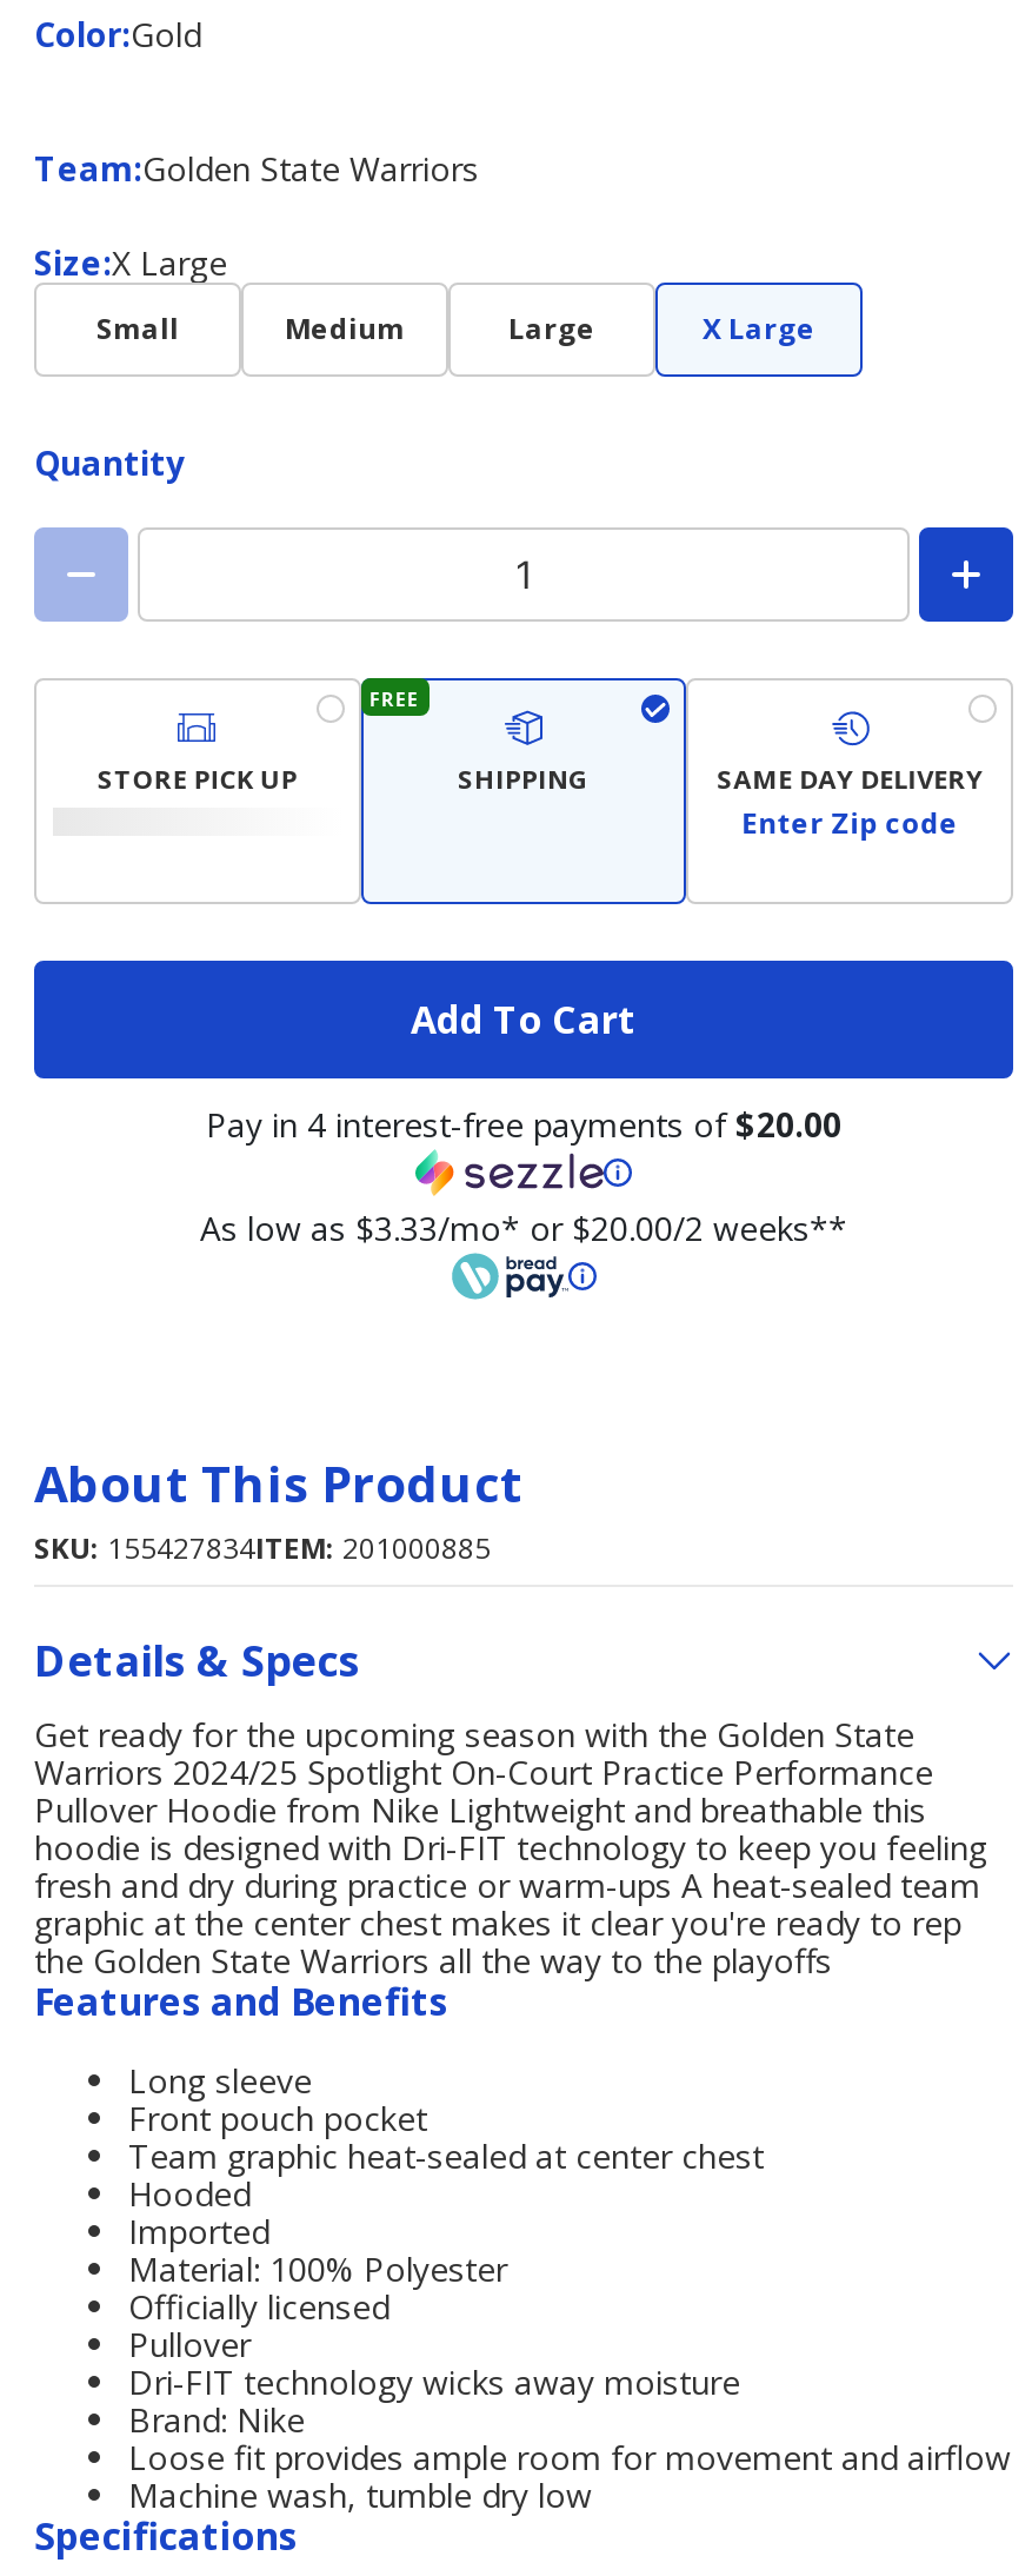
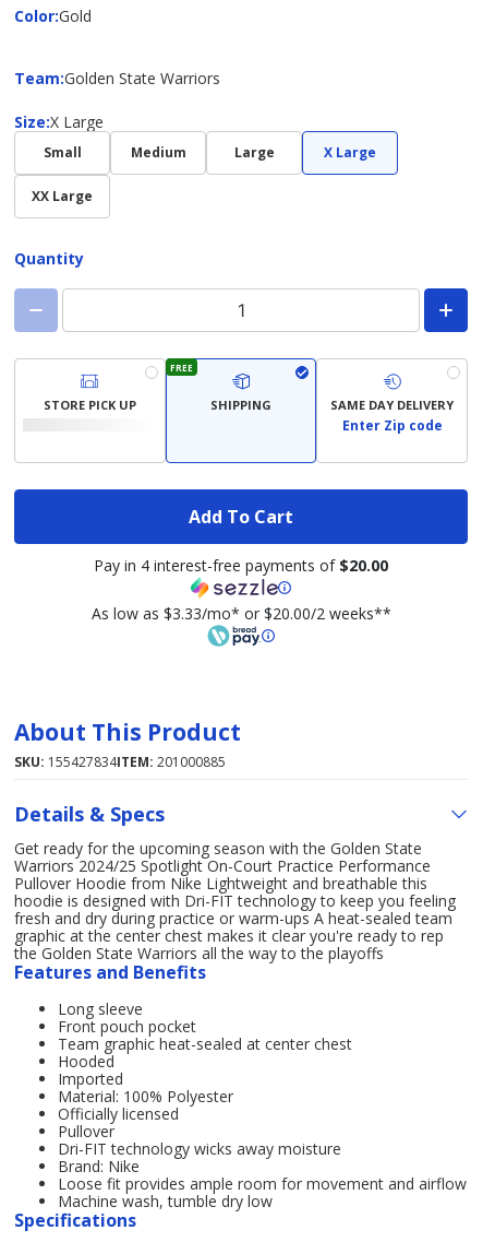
none -> [32,187,93,205] XX Large

